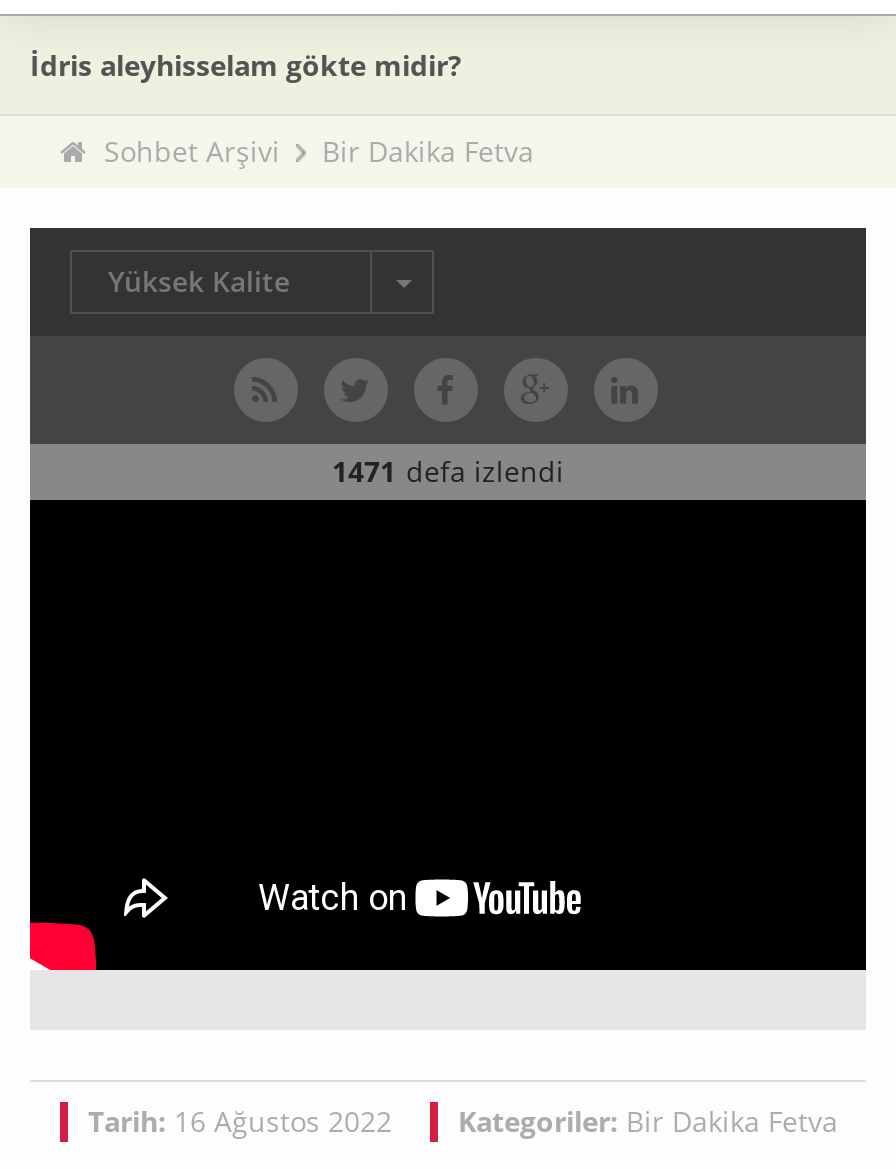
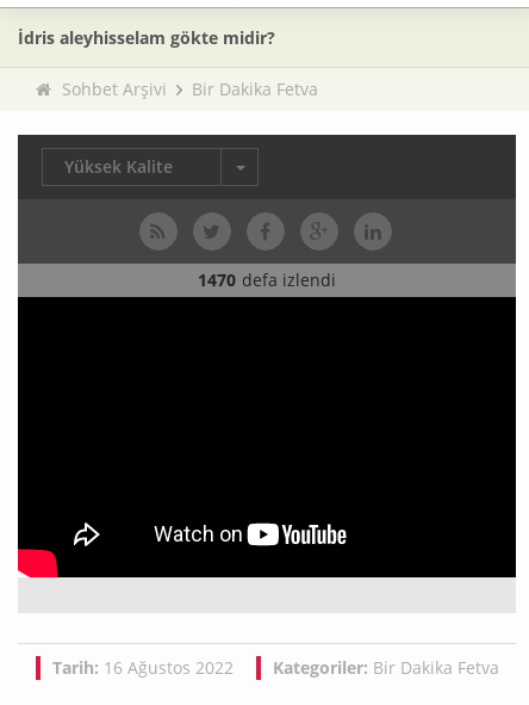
[332,452,564,490] 1471 defa izlendi -> [198,268,336,291] 1470 defa izlendi

